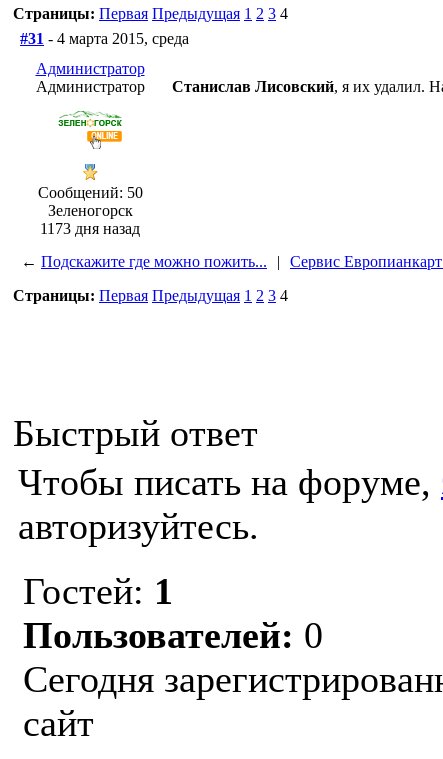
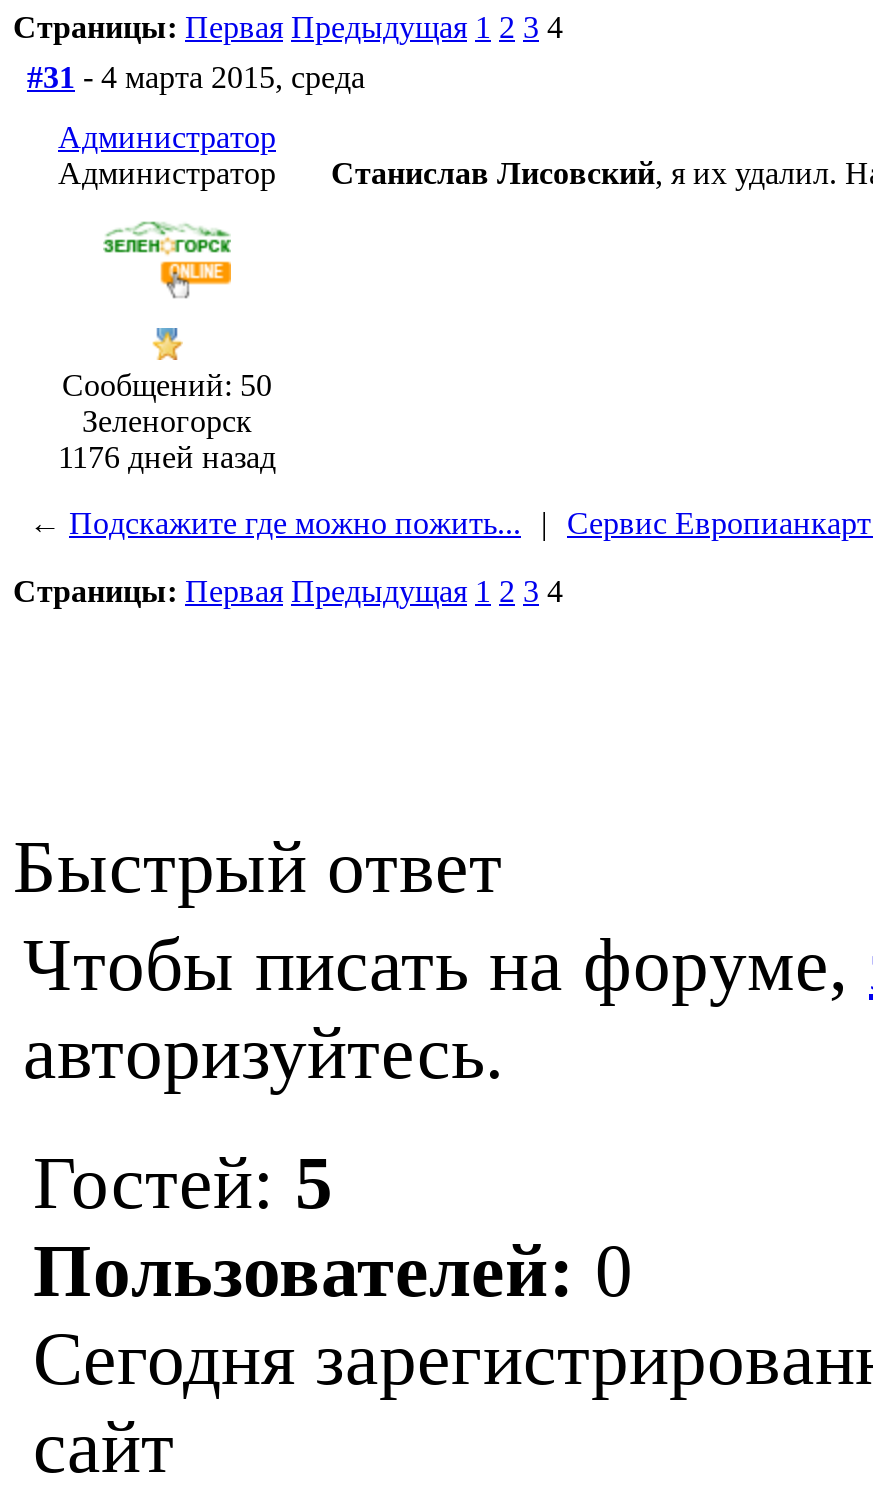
[40,220,140,237] 1173 дня назад -> [58,440,276,474] 1176 дней назад
[23,570,173,612] Гостей: 1 -> [33,1140,333,1224] Гостей: 5

